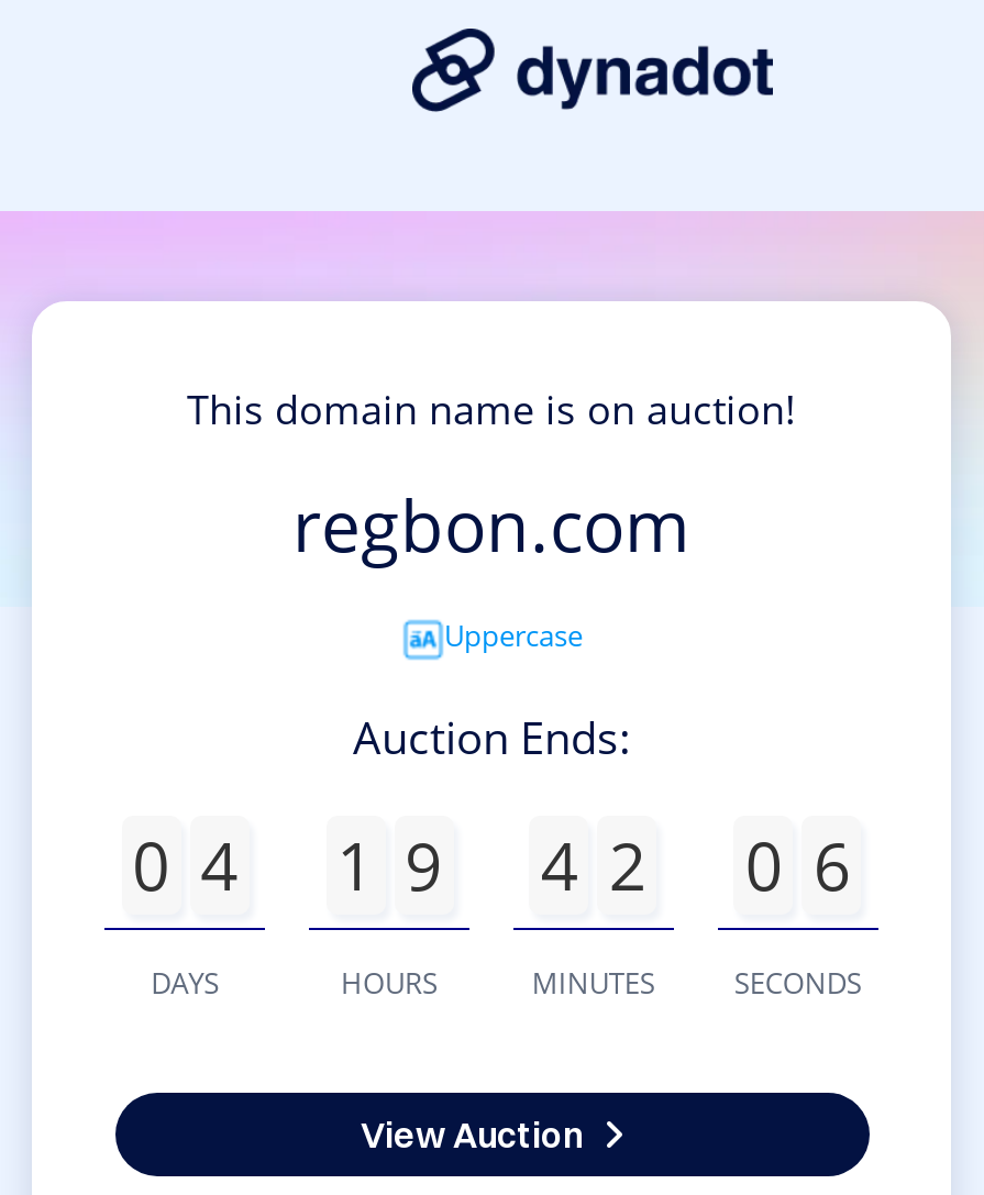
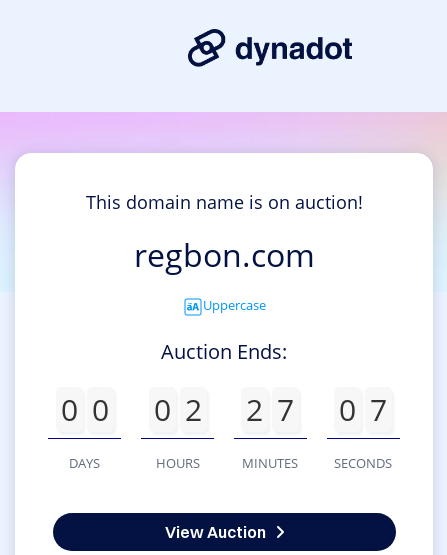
[132,820,238,910] 0 4 -> [61,389,109,430] 0 0
[336,820,442,910] 1 9 -> [153,389,201,430] 0 2
[541,820,646,910] 4 2 -> [246,389,294,430] 2 7
[745,820,851,910] 0 6 -> [339,389,387,430] 0 7

